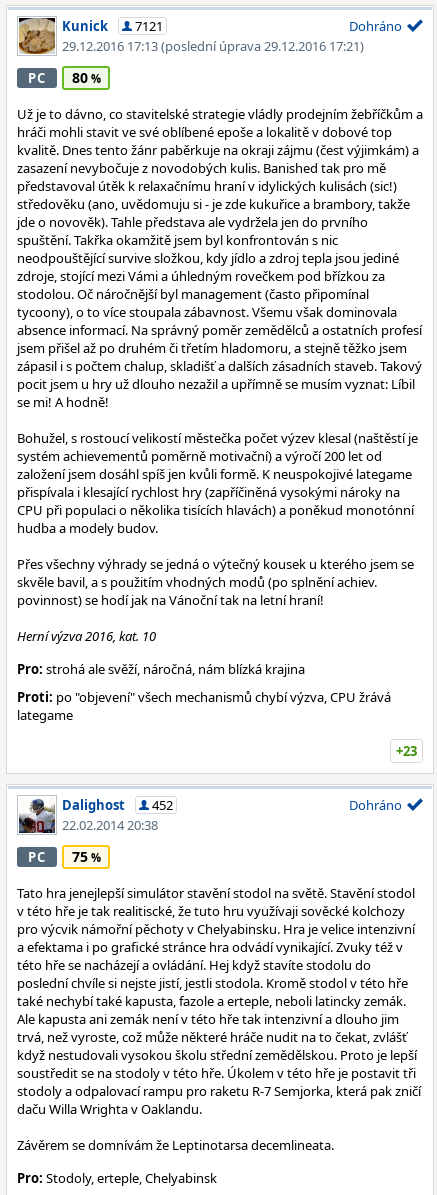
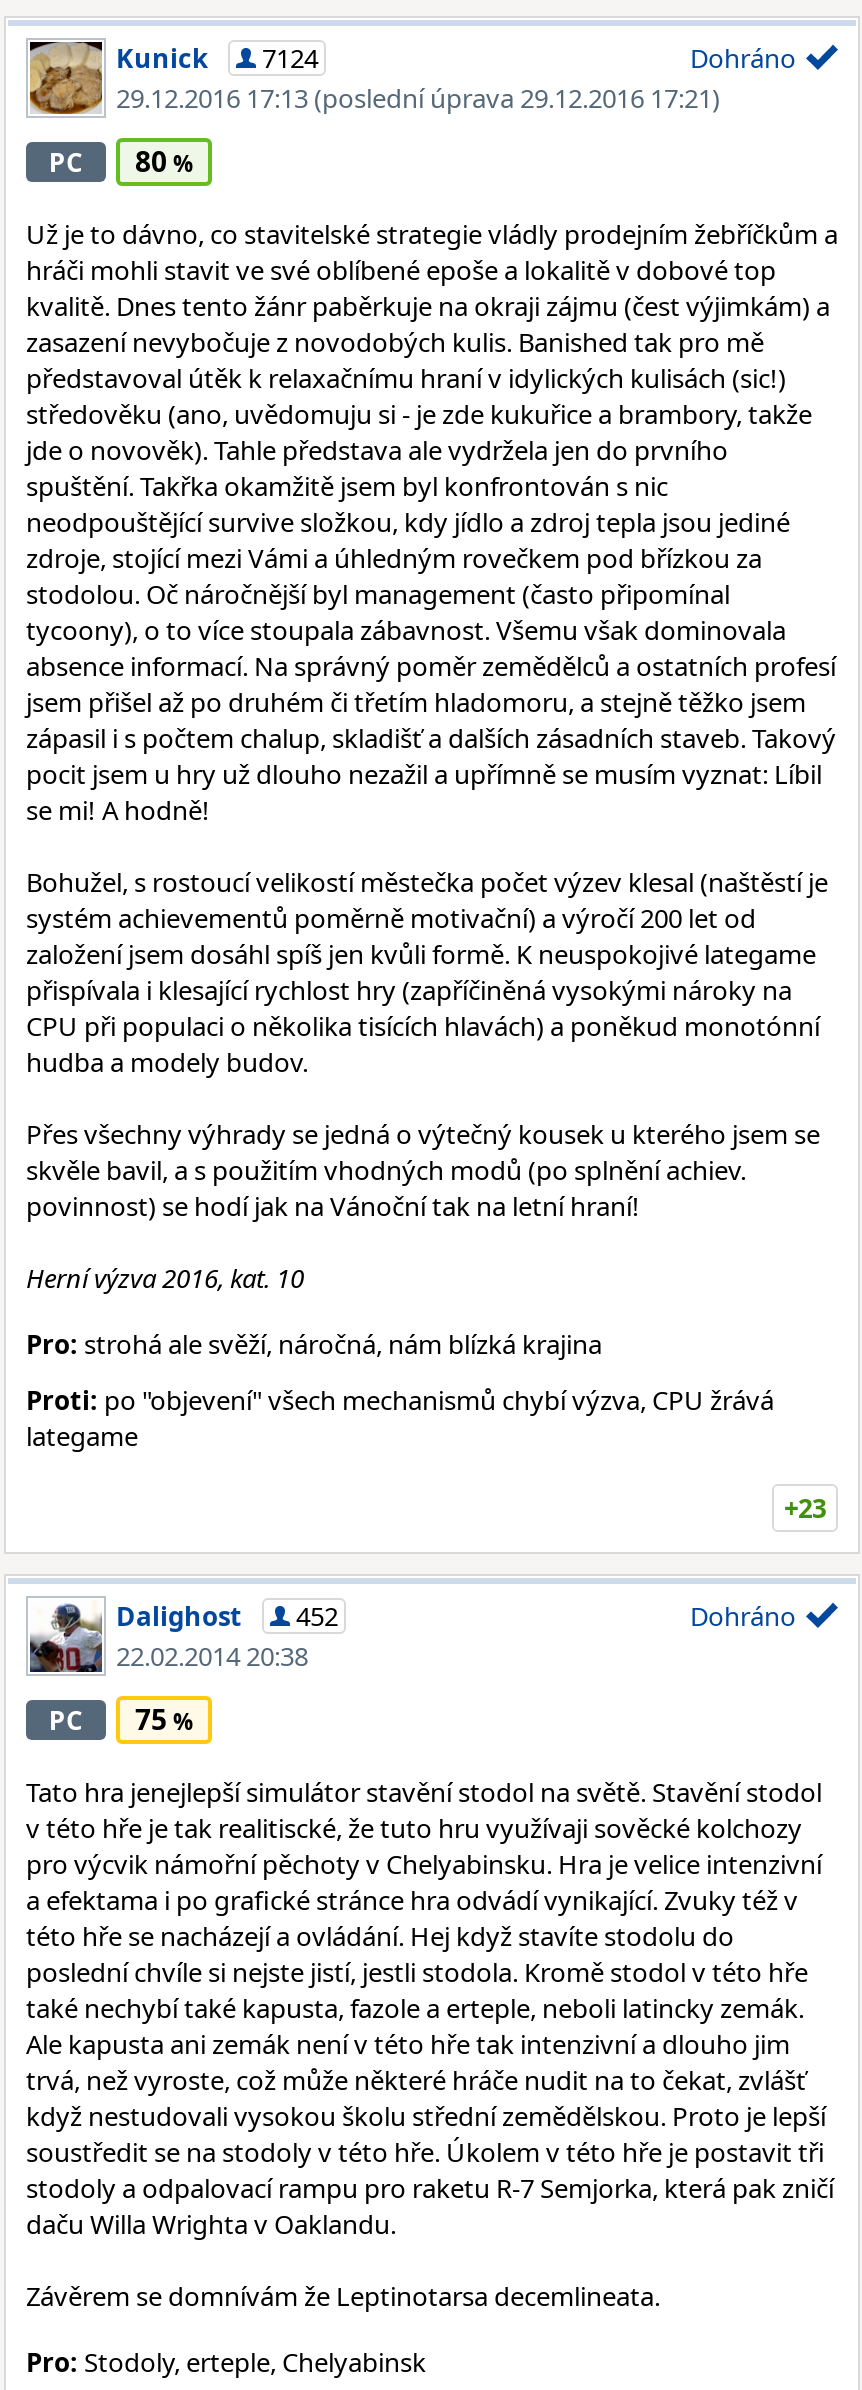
[62,17,163,35] Kunick 7121 -> [116,40,318,76] Kunick 7124

